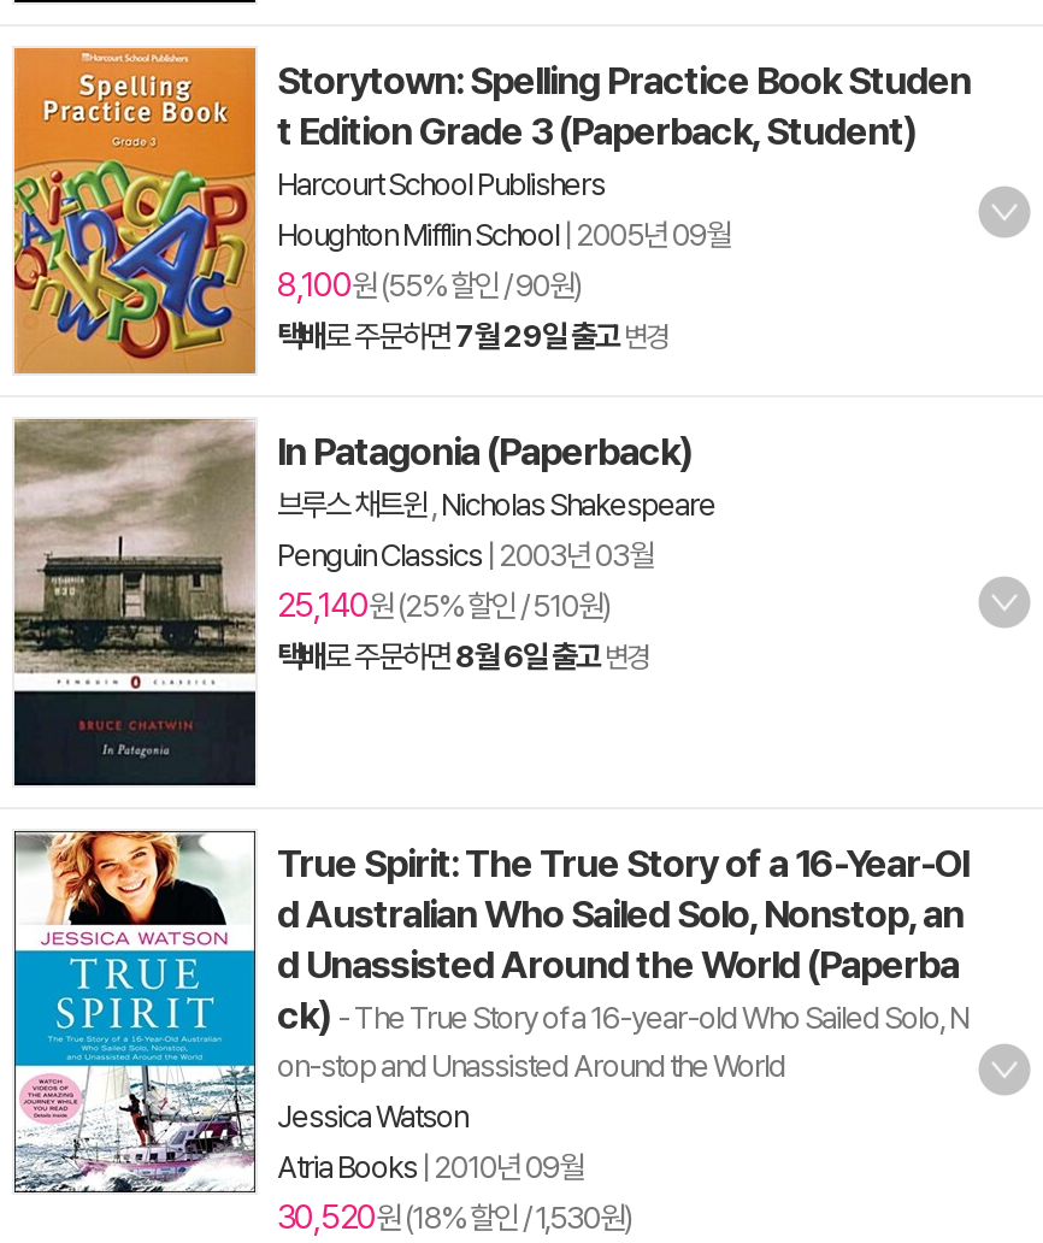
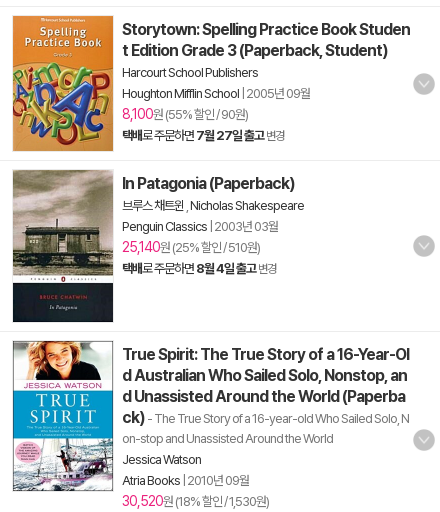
[277,318,667,354] 택배로 주문하면7월 29일 출고 변경 -> [122,128,284,143] 택배로 주문하면7월 27일 출고 변경
[277,638,648,674] 택배로 주문하면8월 6일 출고 변경 -> [122,261,276,276] 택배로 주문하면8월 4일 출고 변경

